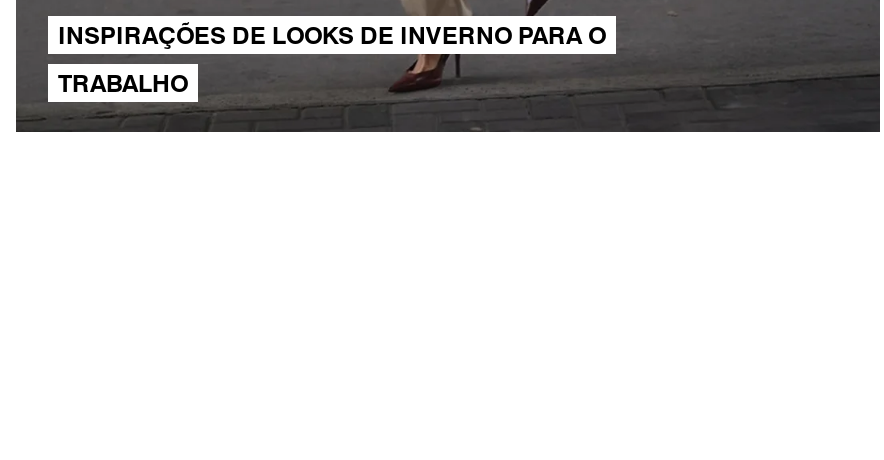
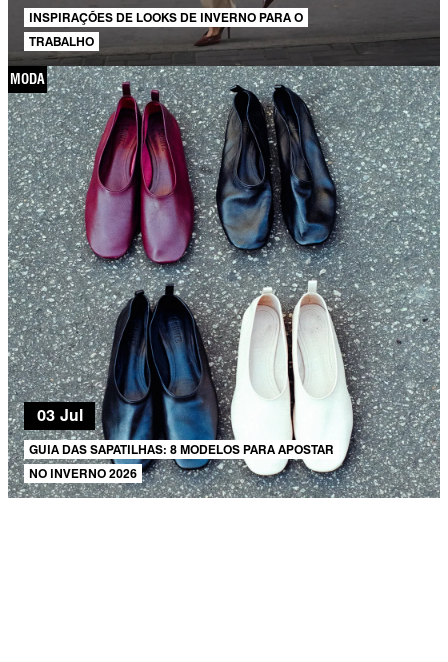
none -> [8,66,440,498] [image] | MODA
none -> [29,405,334,480] 03 Jul | GUIA DAS SAPATILHAS: 8 MODELOS PARA APOSTAR | NO INVERNO 2026

